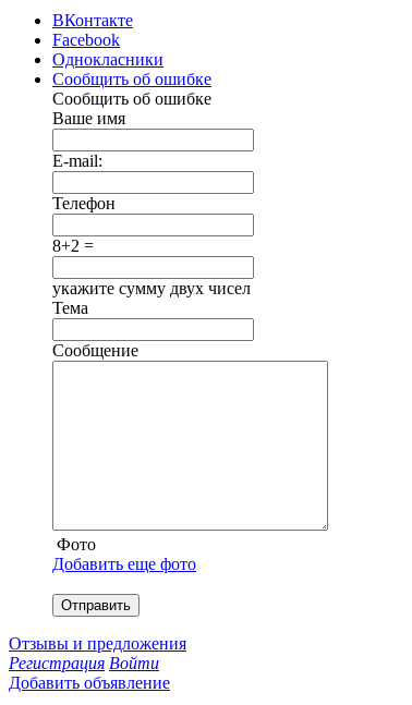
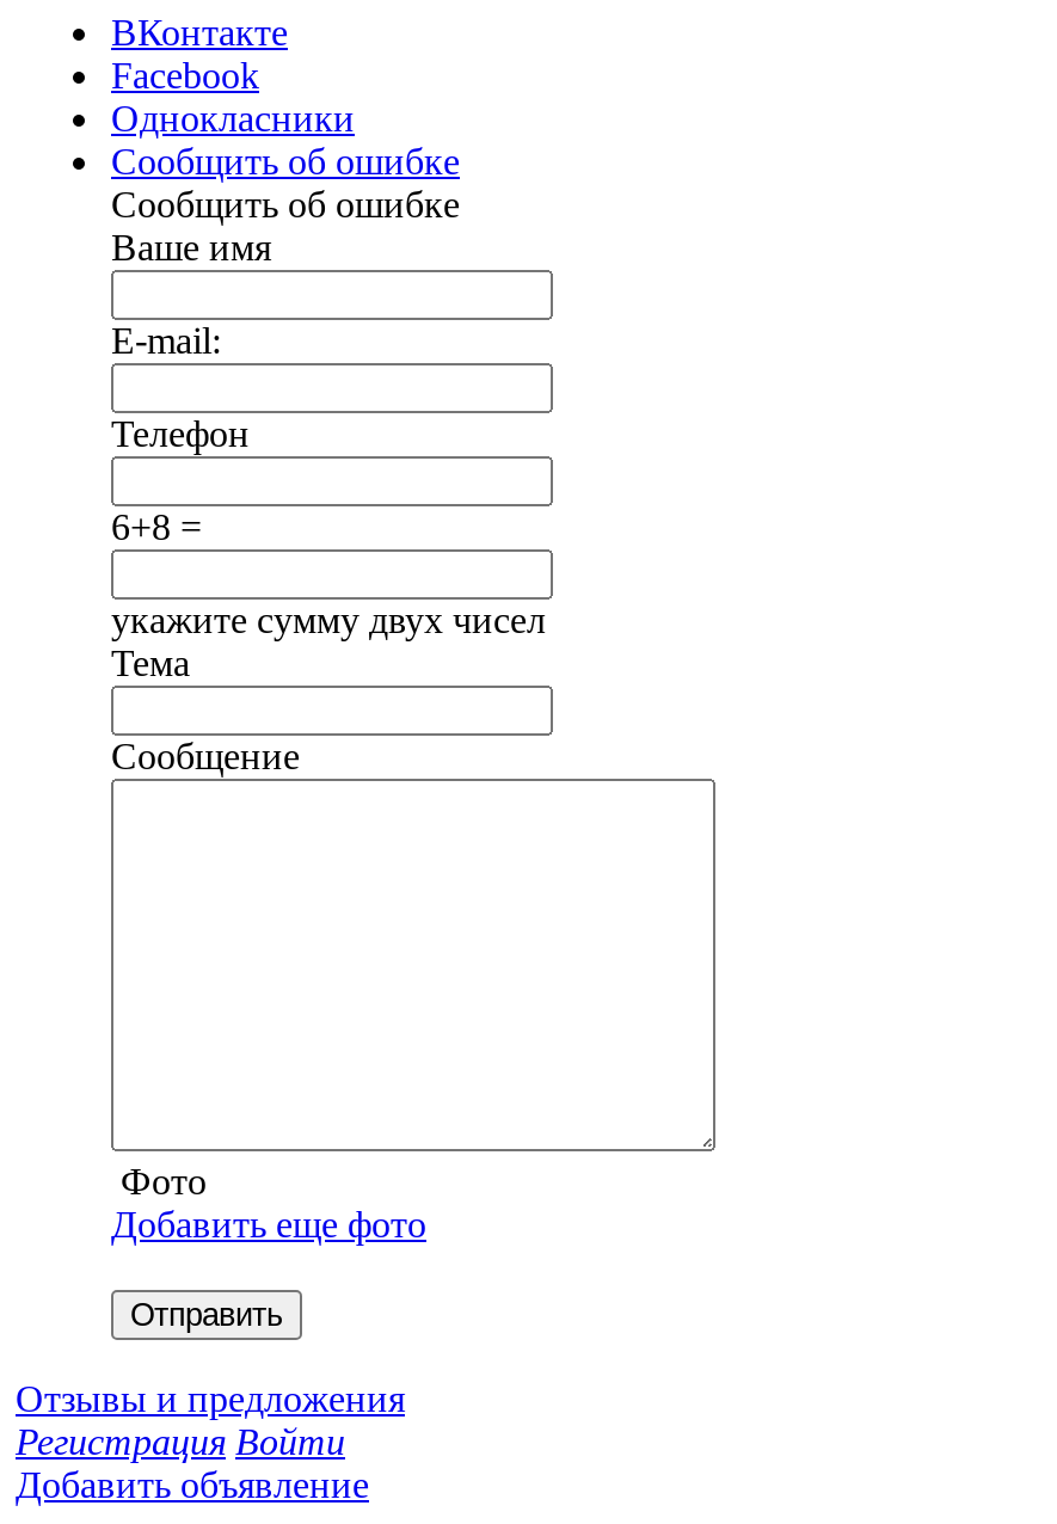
[52,236,94,255] 8+2 = -> [111,506,202,547] 6+8 =

